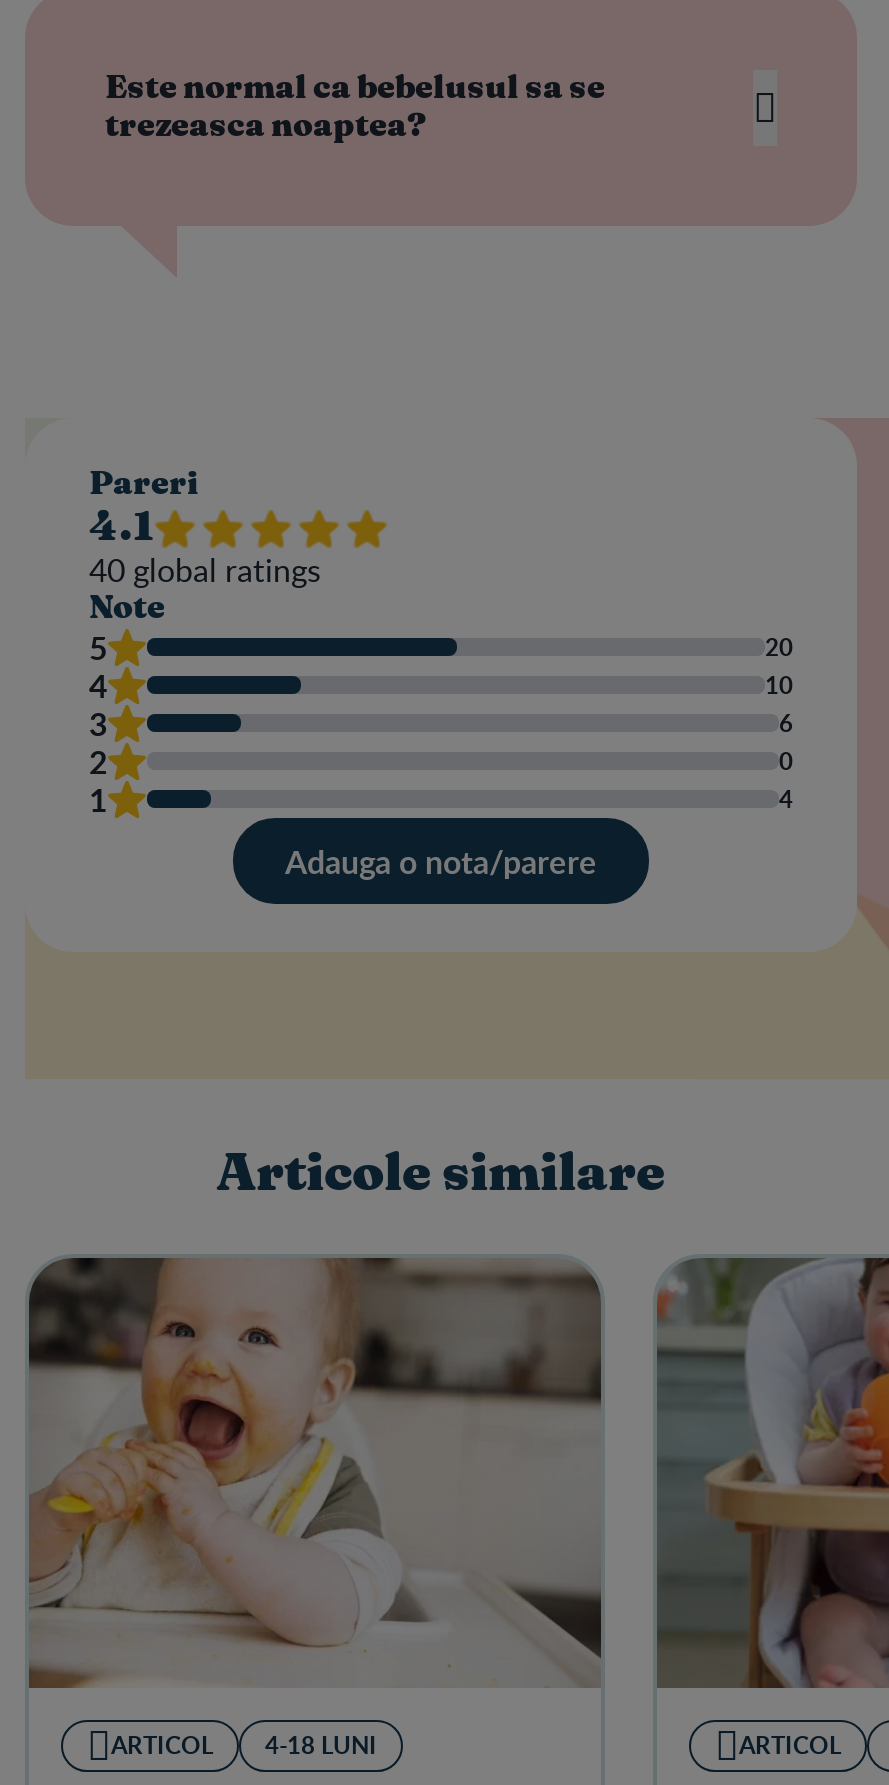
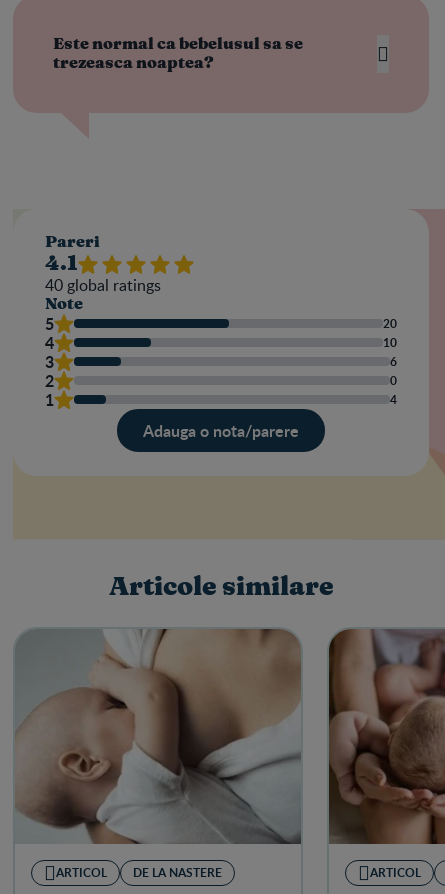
[27,1256,603,1762] [image] | 4-18 LUNI -> [15,629,301,881] [image] | DE LA NASTERE
[655,1256,883,1688] [image] -> [328,629,442,845] [image]

